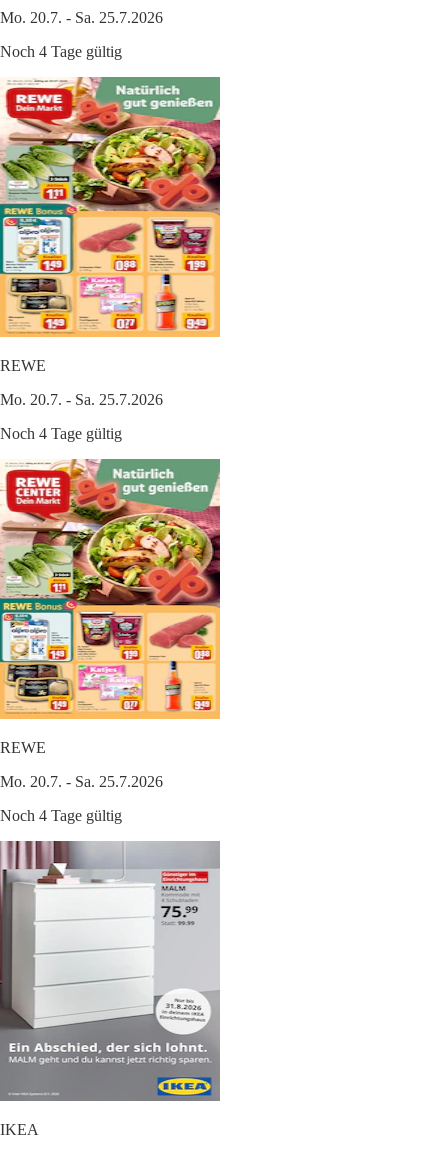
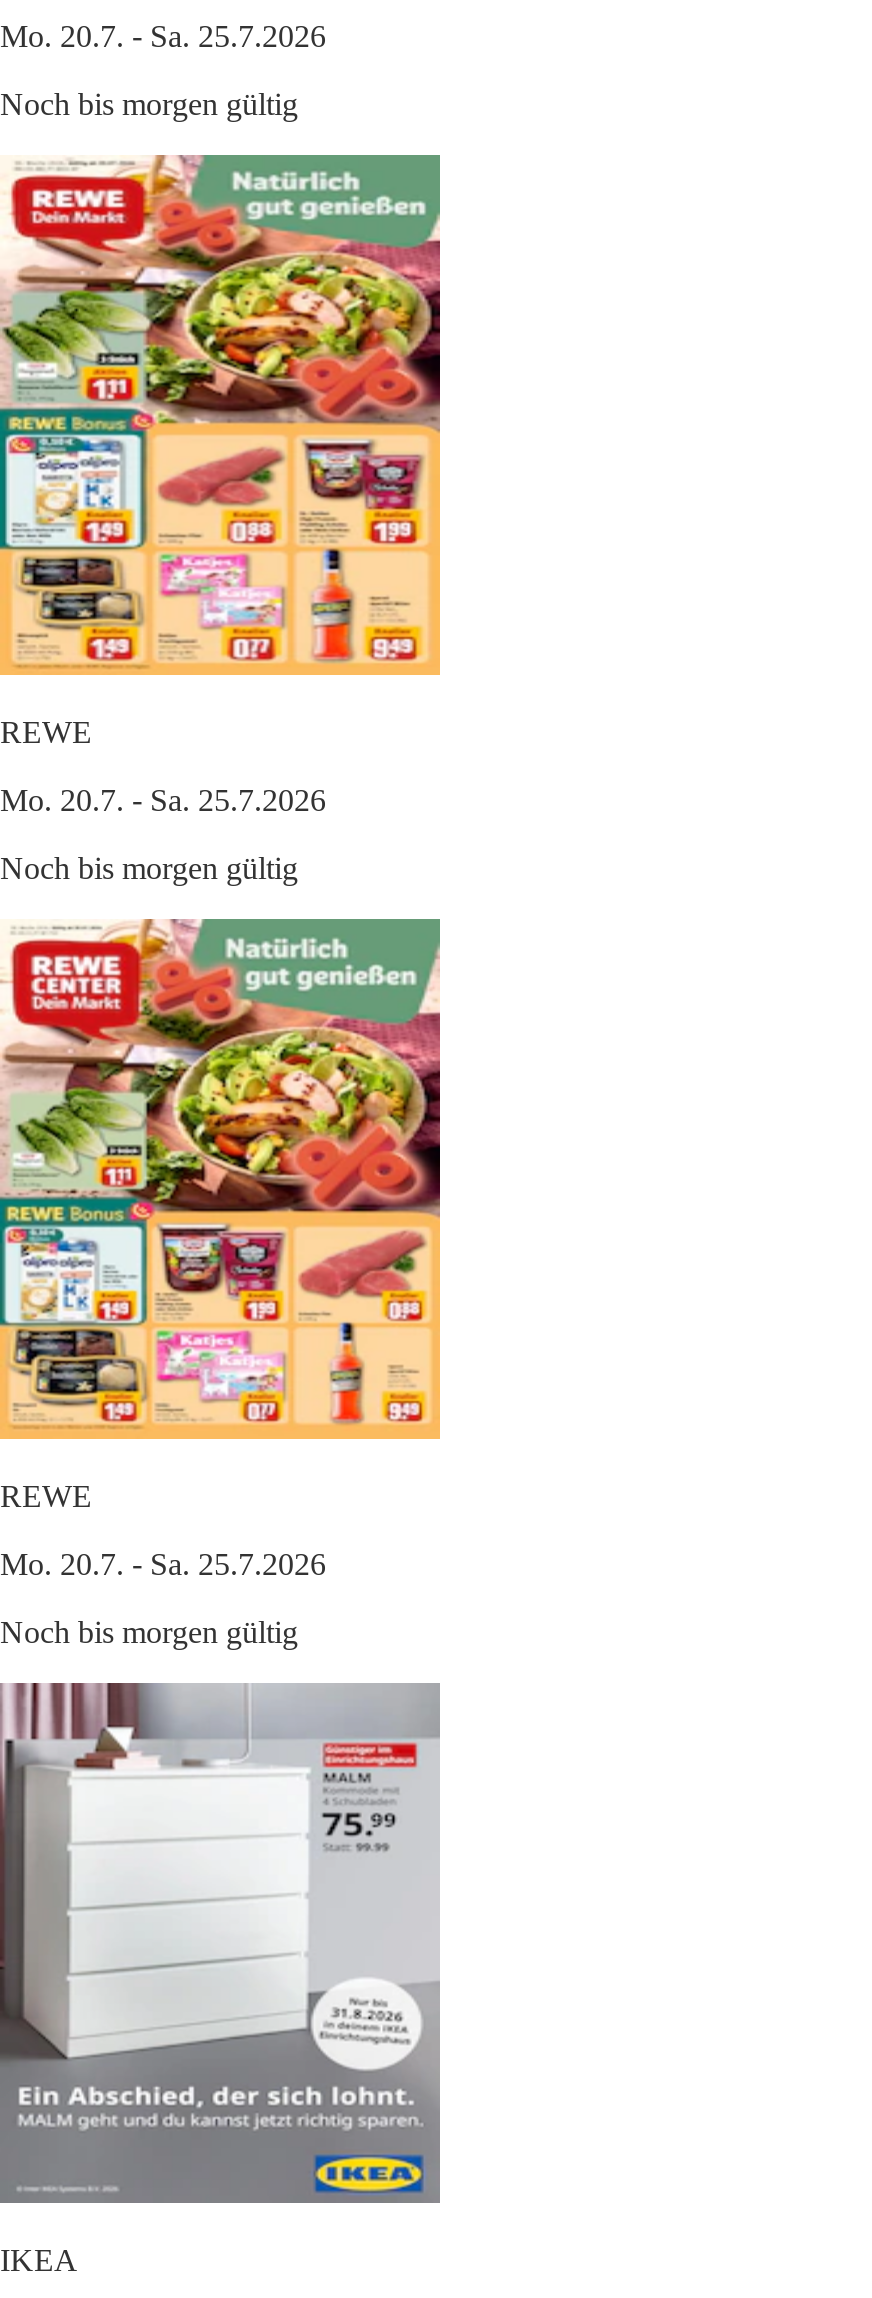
[0,43,122,60] Noch 4 Tage gültig -> [0,87,298,121] Noch bis morgen gültig
[0,425,122,442] Noch 4 Tage gültig -> [0,851,298,885] Noch bis morgen gültig
[0,807,122,824] Noch 4 Tage gültig -> [0,1615,298,1649] Noch bis morgen gültig

